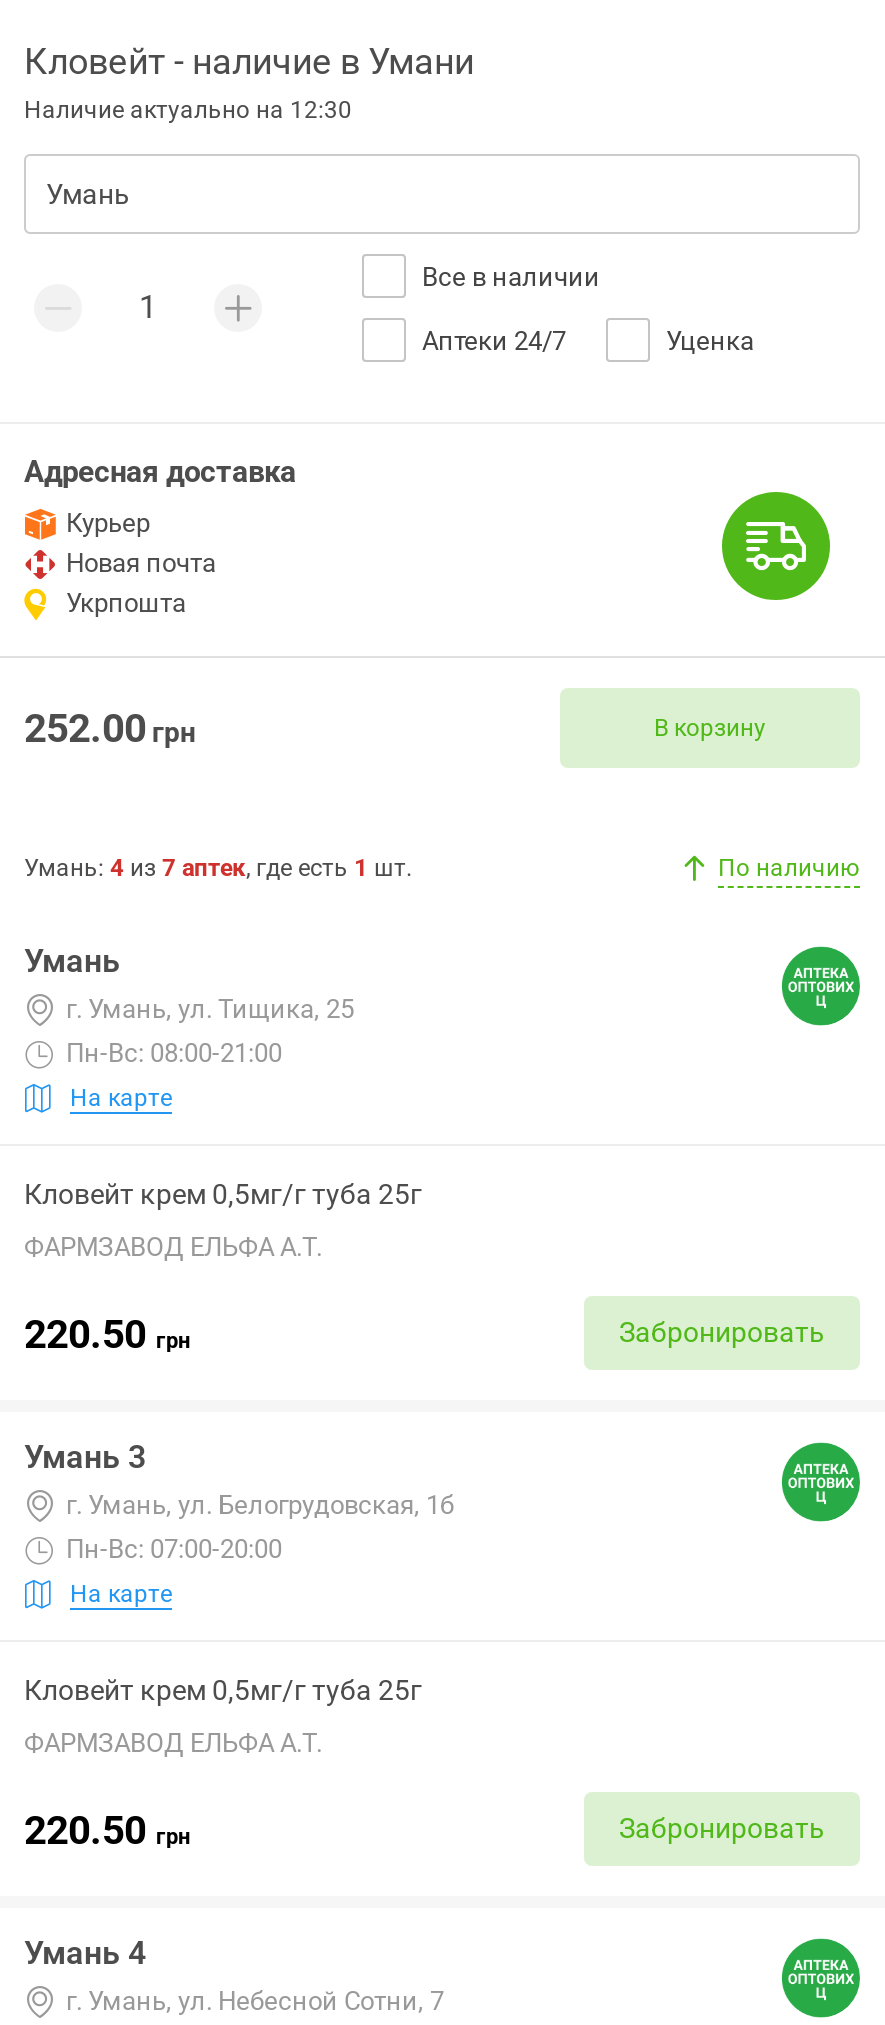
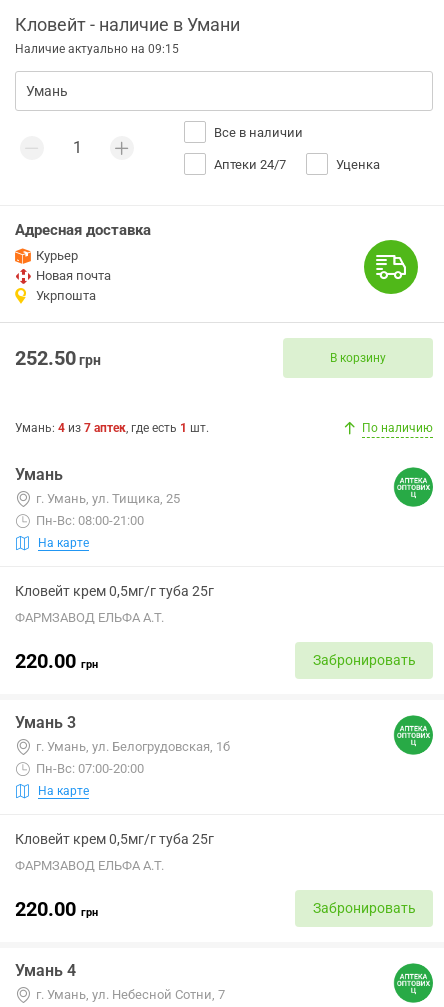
[24,96,352,124] Наличие актуально на 12:30 -> [15,42,179,56] Наличие актуально на 09:15
[24,704,196,752] 252.00 грн -> [15,346,101,370] 252.50 грн
[24,1309,190,1357] 220.50 грн -> [15,648,98,672] 220.00 грн
[24,1805,190,1853] 220.50 грн -> [15,896,98,920] 220.00 грн

